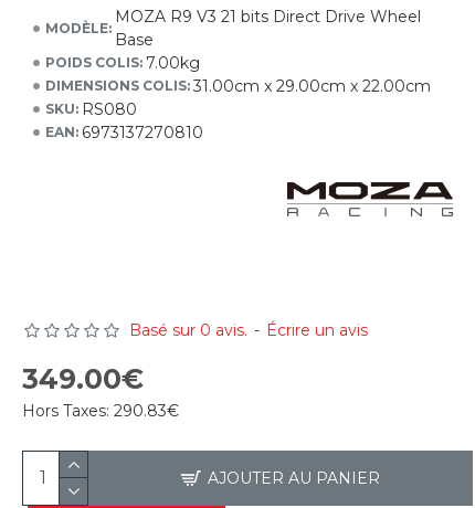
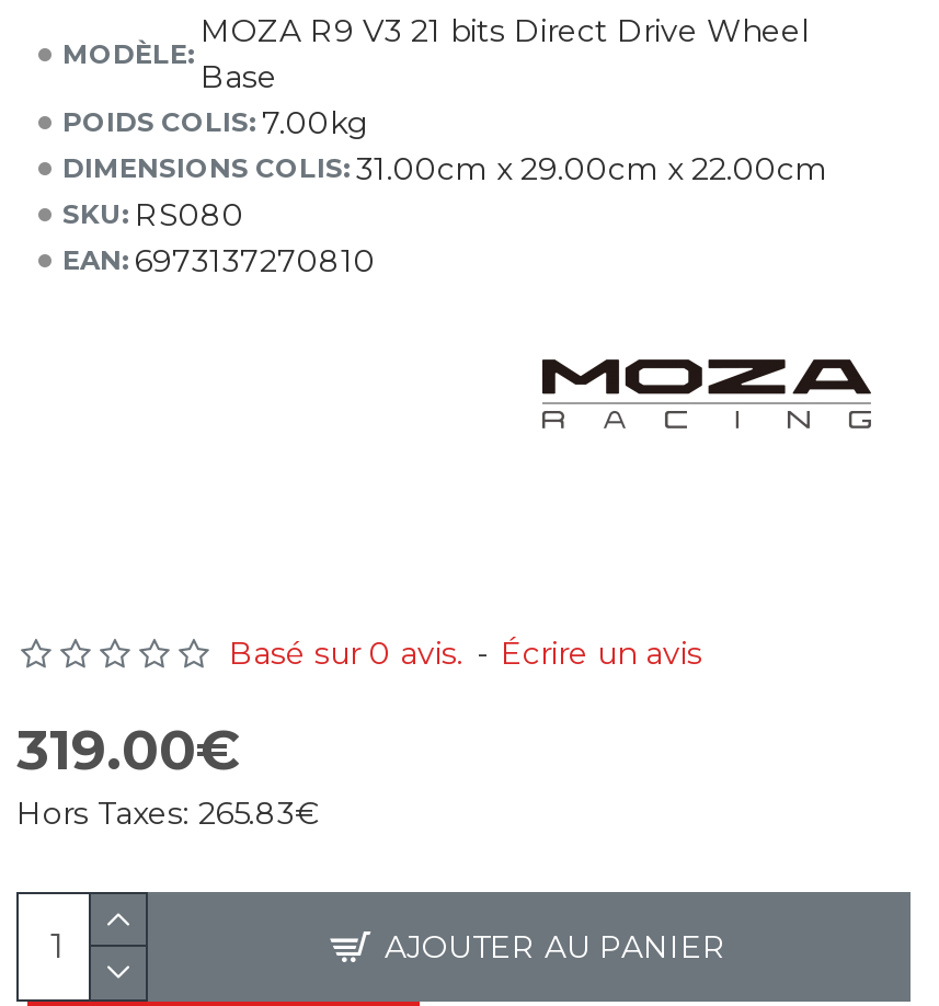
[22,362,144,395] 349.00€ -> [16,716,240,782] 319.00€
[22,401,179,420] Hors Taxes: 290.83€ -> [16,793,319,832] Hors Taxes: 265.83€

